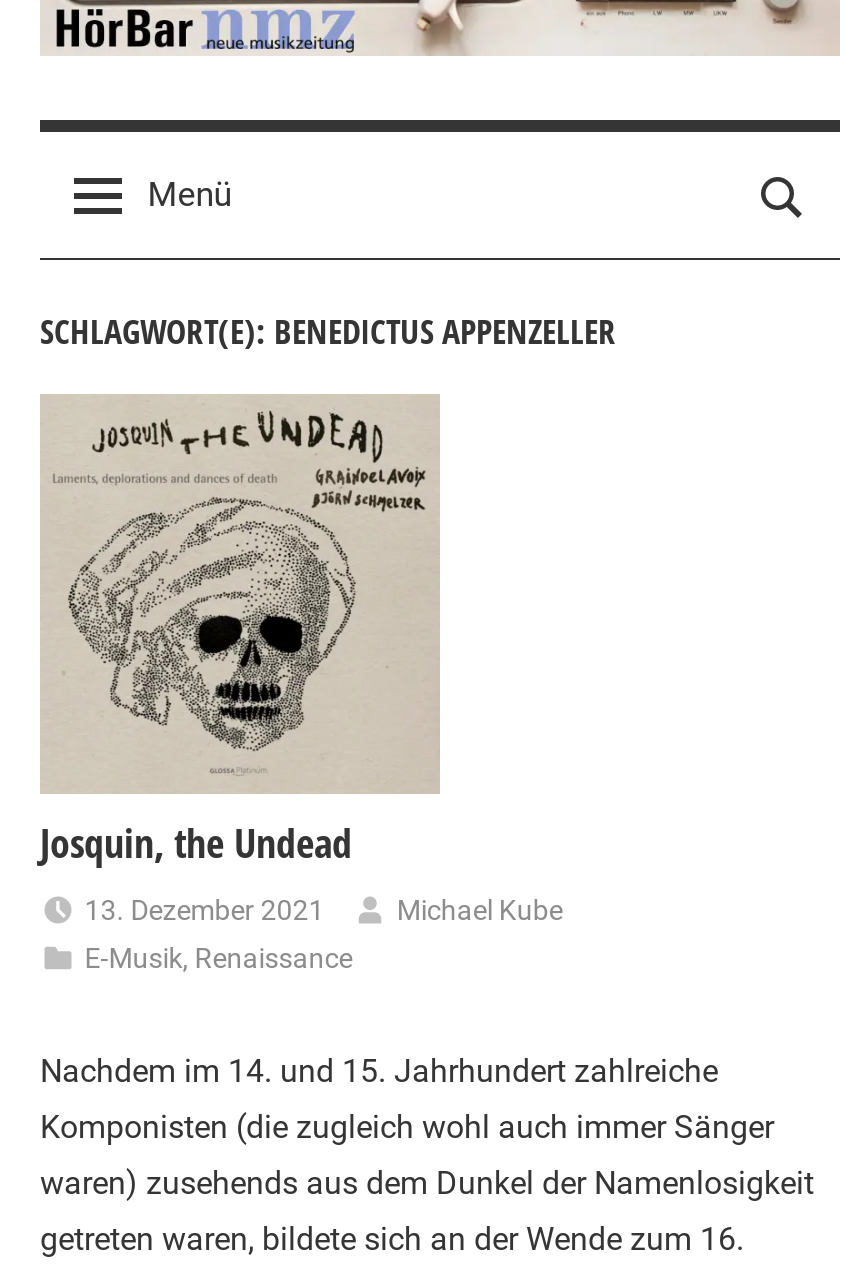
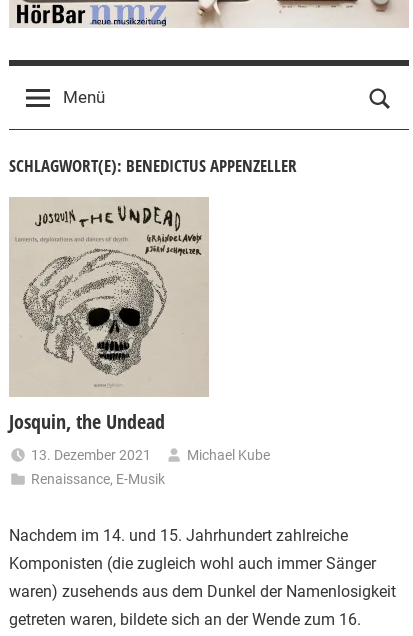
[84,942,352,974] E-Musik, Renaissance -> [31,471,165,487] Renaissance, E-Musik

